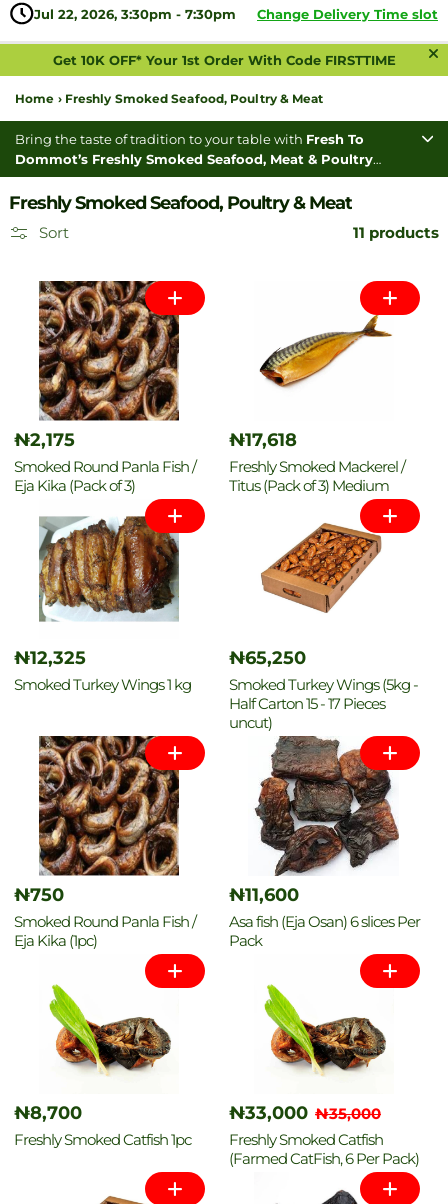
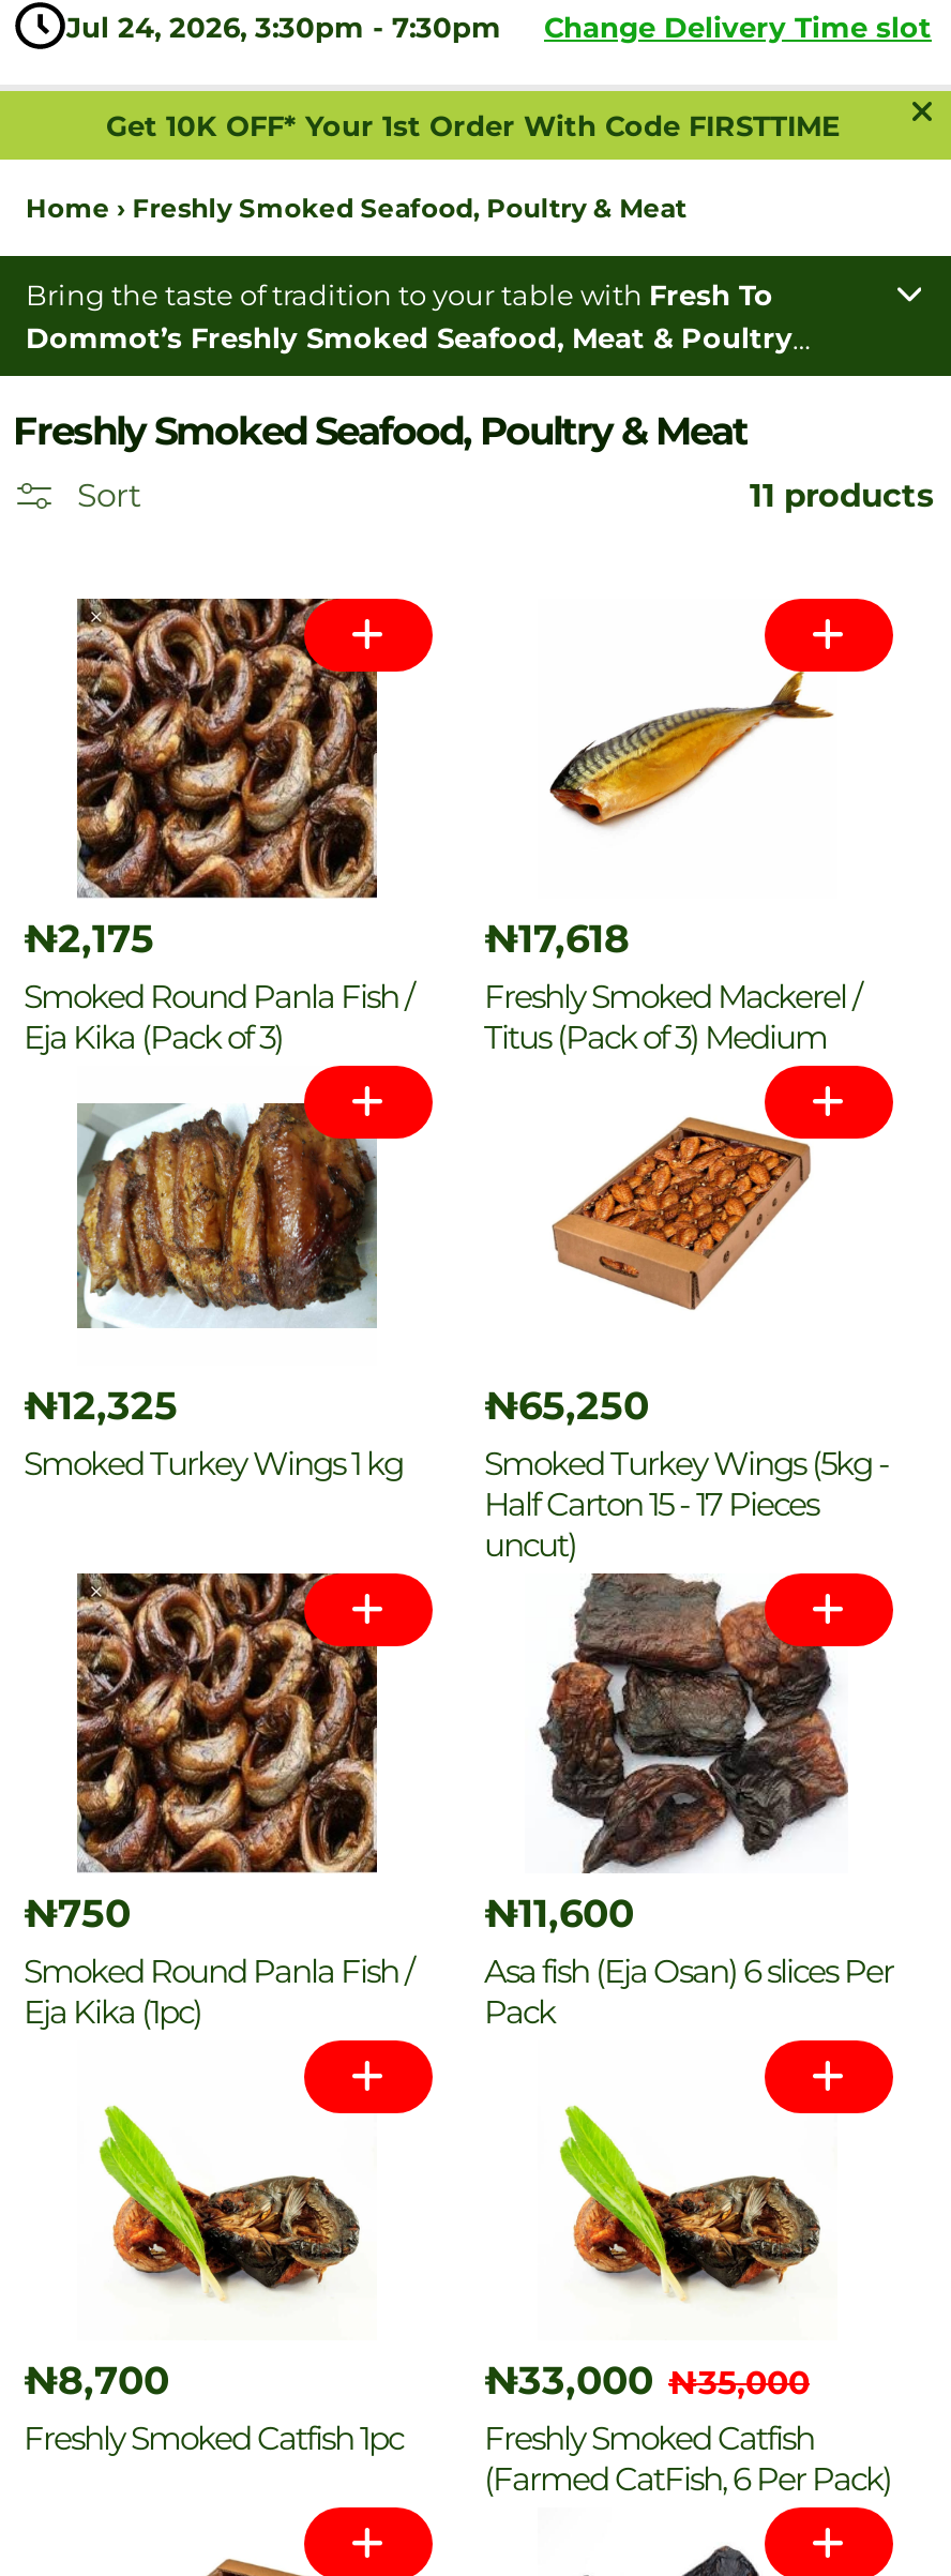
[34,6,438,22] Jul 22, 2026, 3:30pm - 7:30pm Change Delivery Time slot -> [66,9,932,43] Jul 24, 2026, 3:30pm - 7:30pm Change Delivery Time slot

